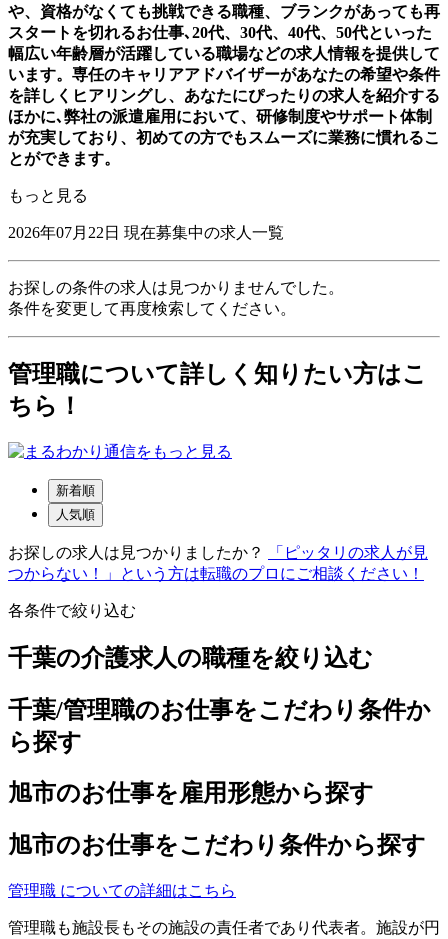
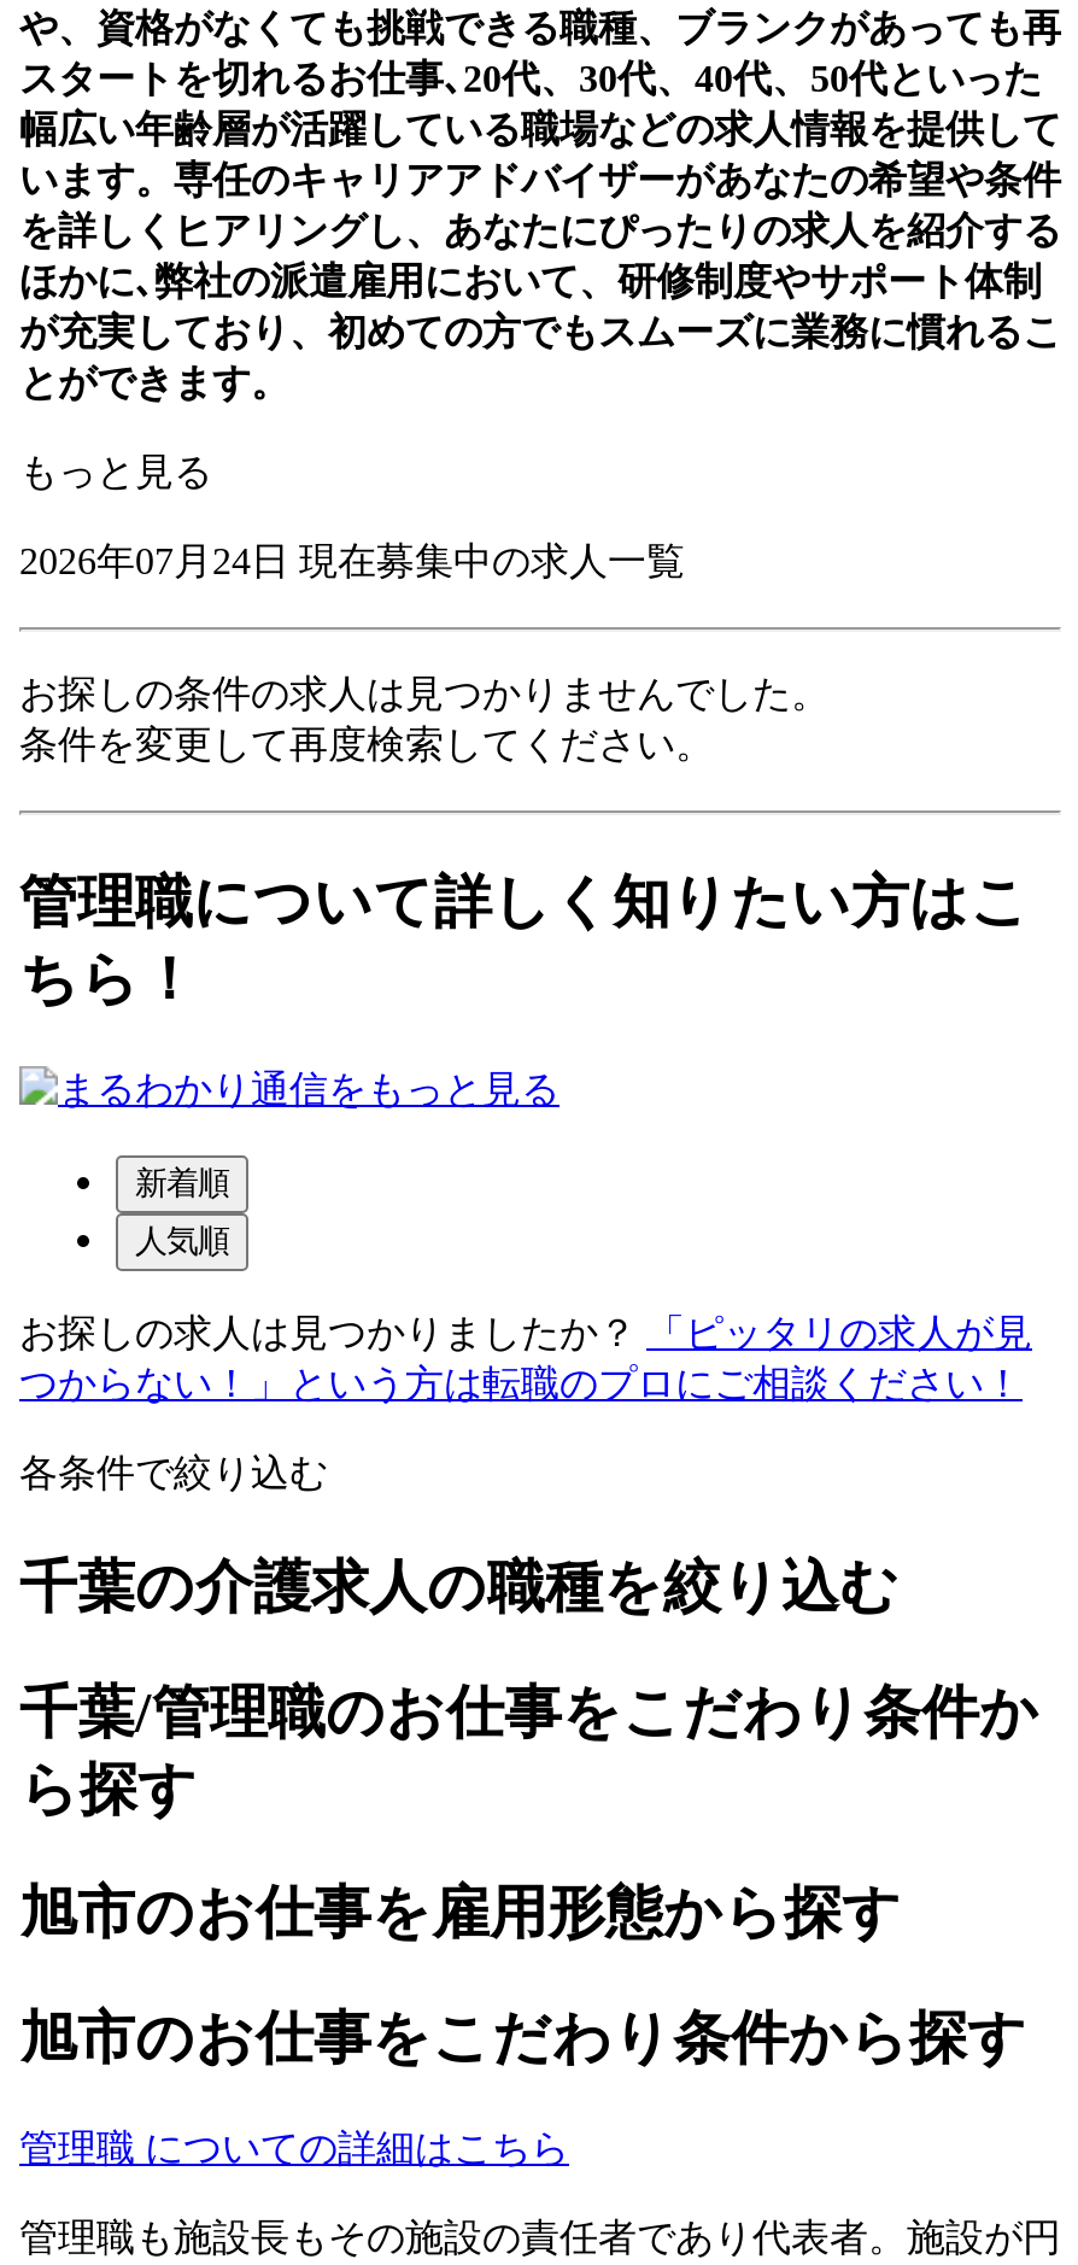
[8,224,284,241] 2026年07月22日 現在募集中の求人一覧 -> [19,540,685,581] 2026年07月24日 現在募集中の求人一覧

